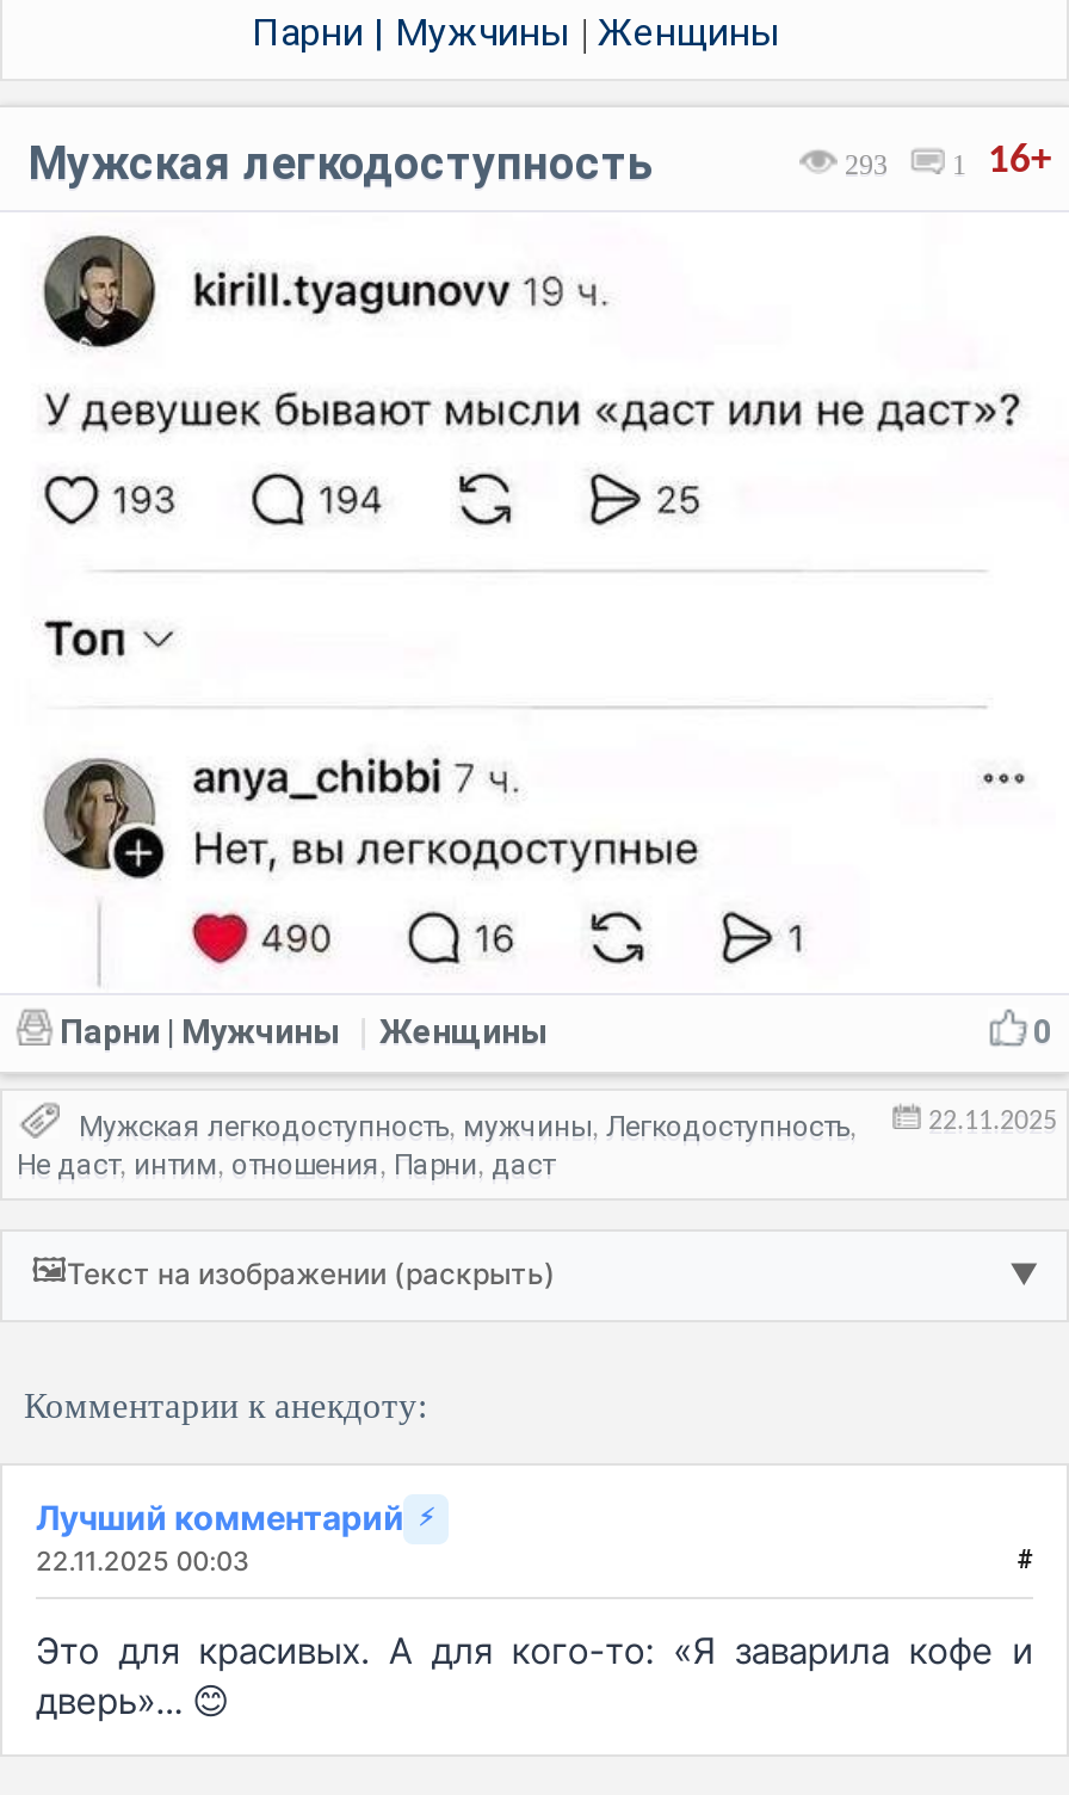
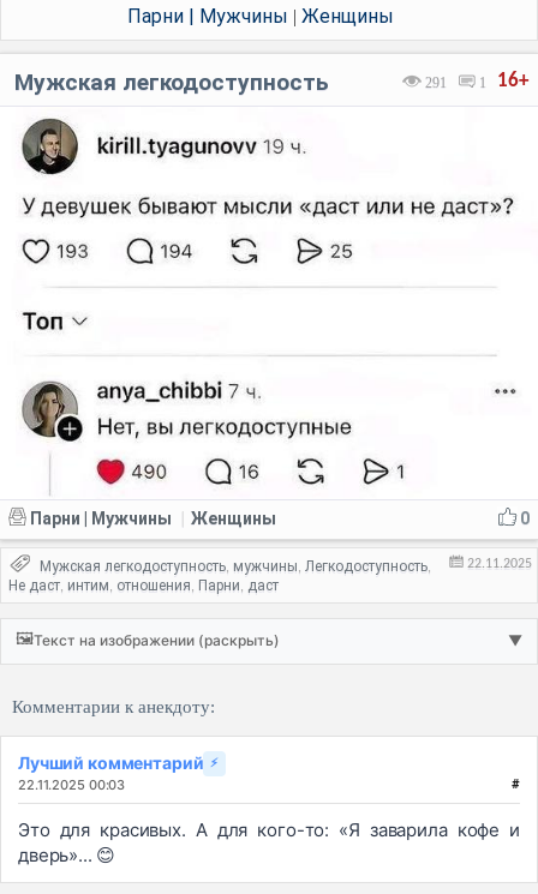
[838,141,1059,181] 293 1 16+ -> [422,71,533,91] 291 1 16+

